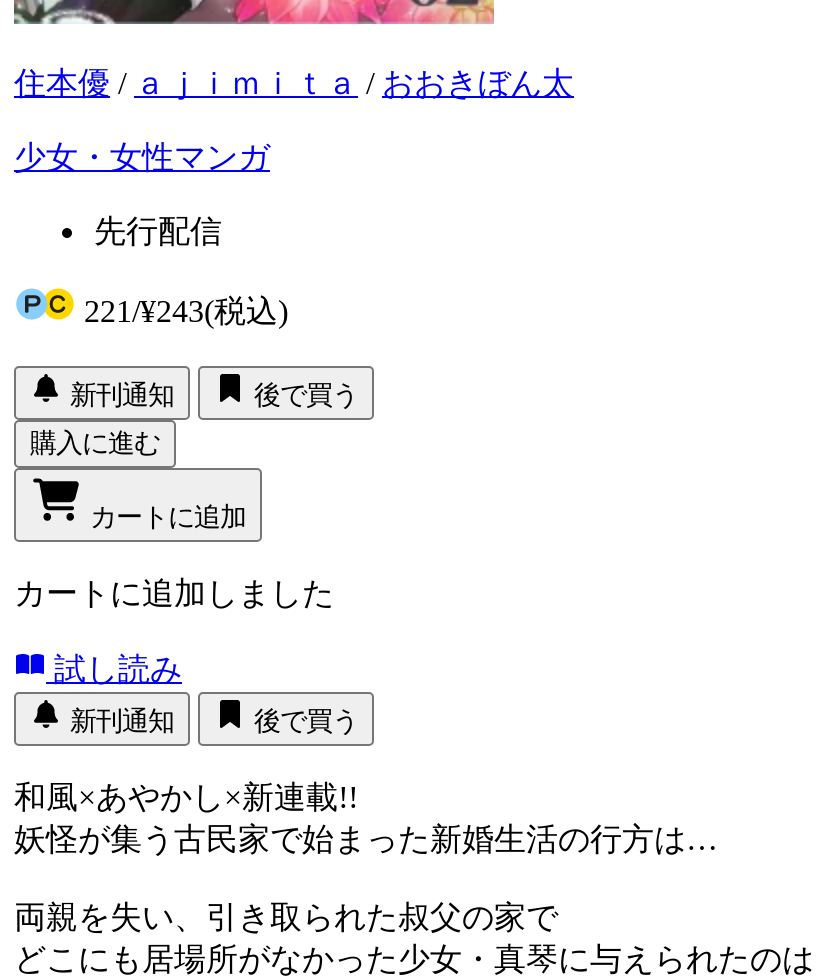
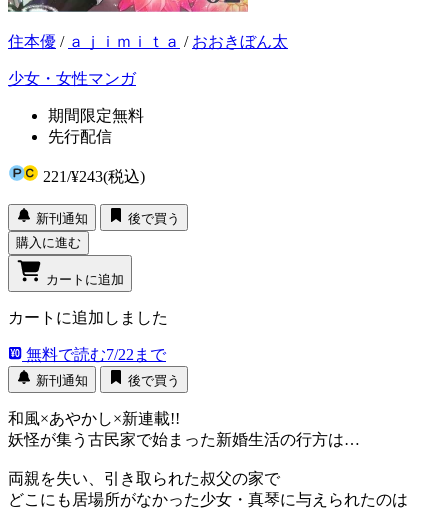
none -> [48,107,144,124] 期間限定無料
[46,652,182,686] 試し読み -> [22,346,166,363] 無料で読む7/22まで

